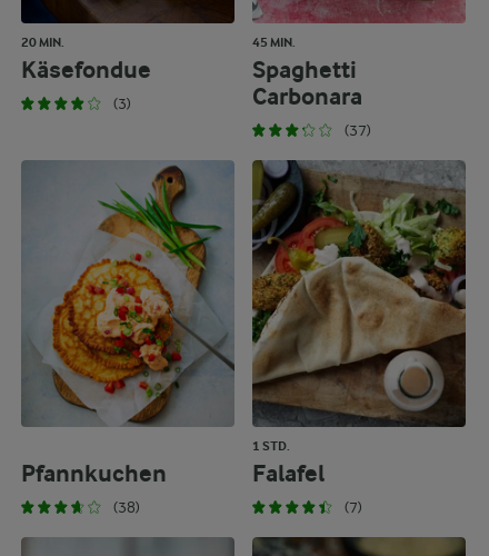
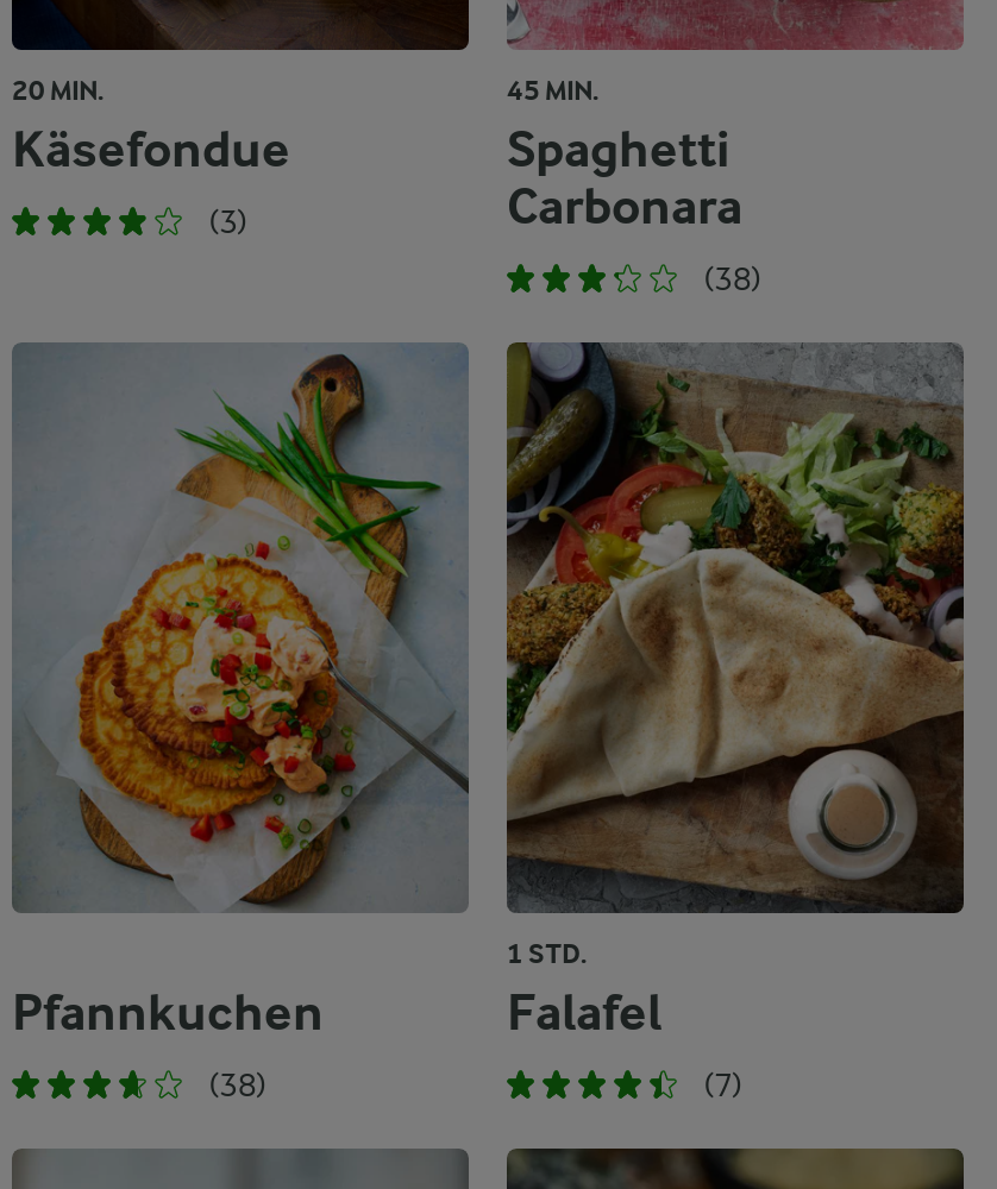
[345,121,371,139] (37) -> [704,259,761,297] (38)

